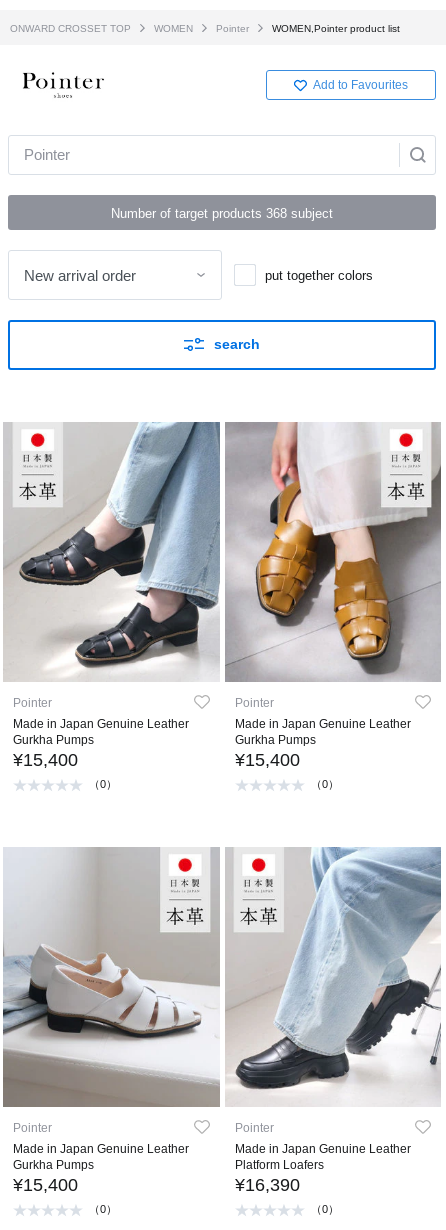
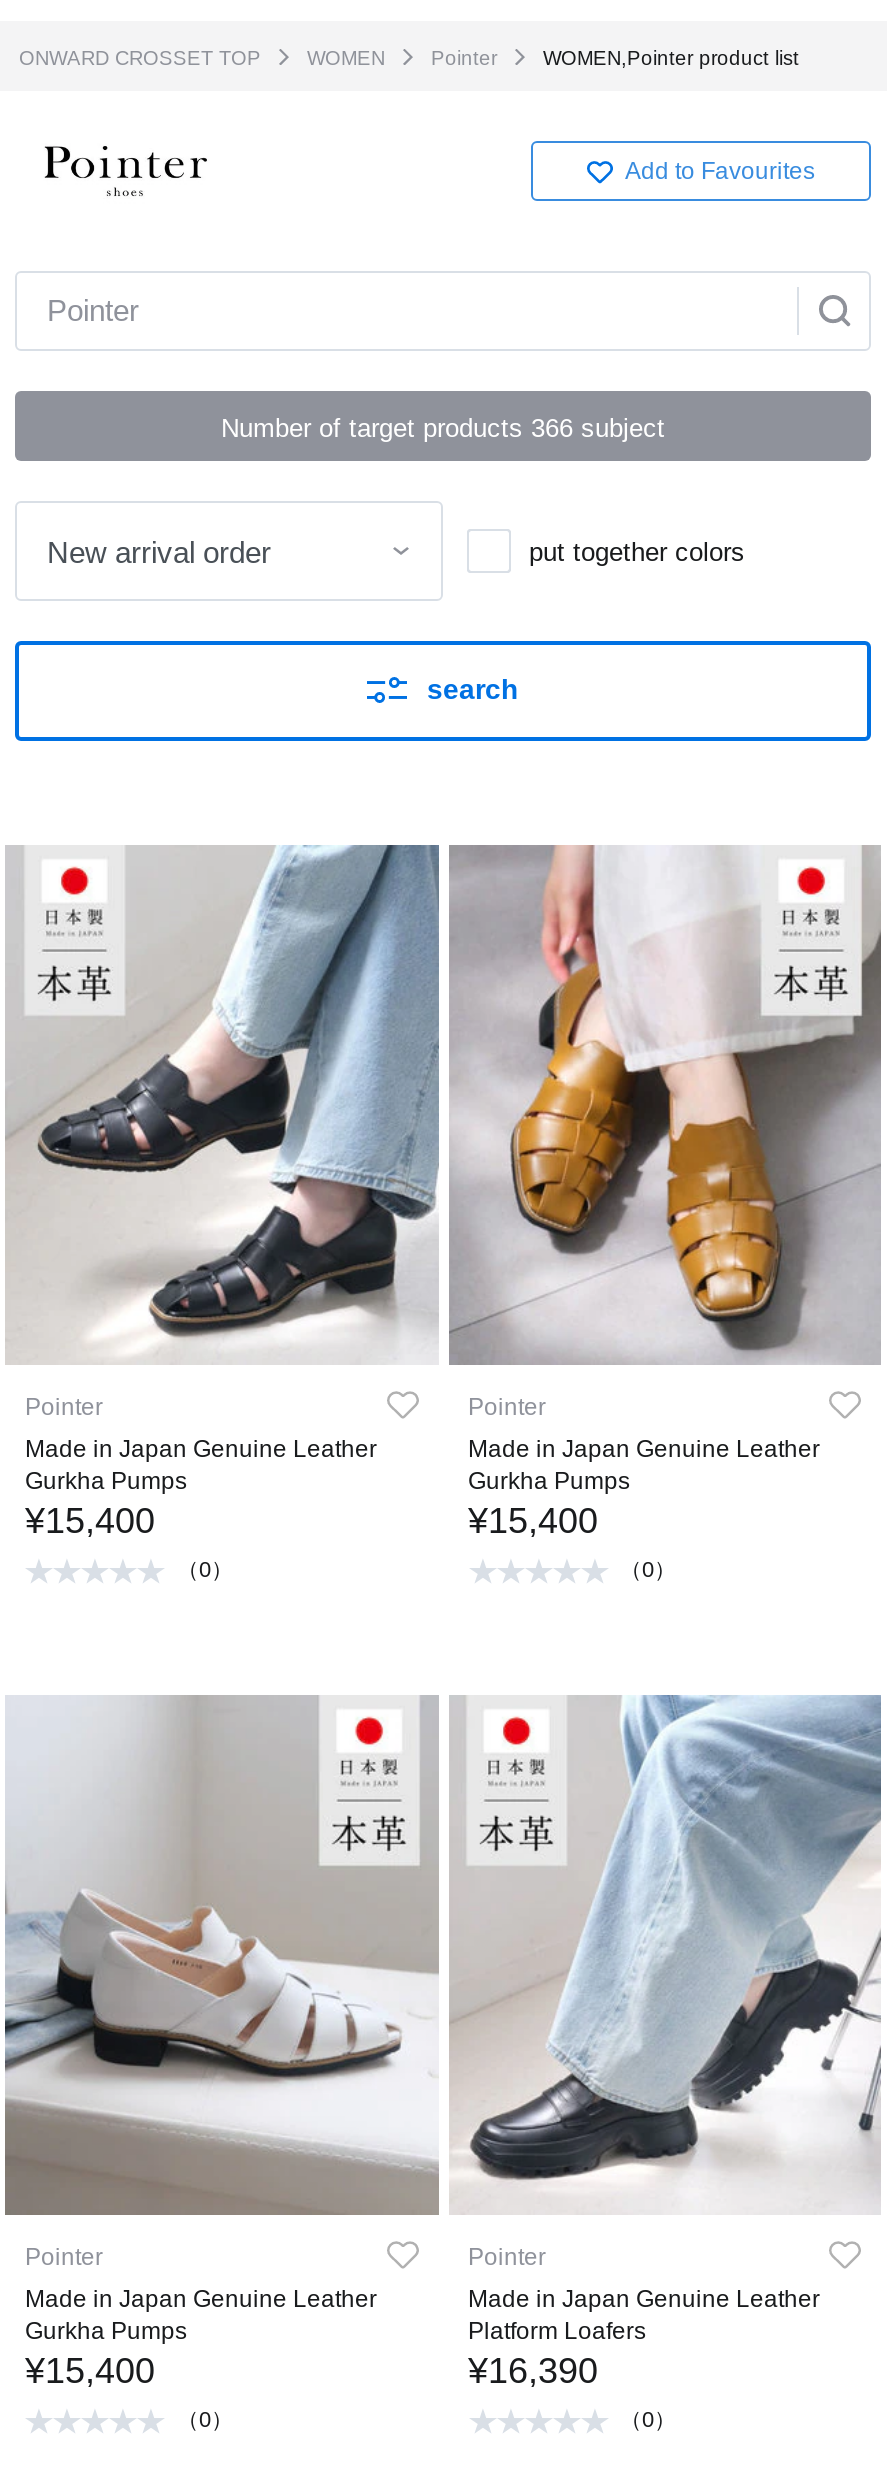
[111,206,333,221] Number of target products 368 subject -> [221,412,665,442] Number of target products 366 subject

